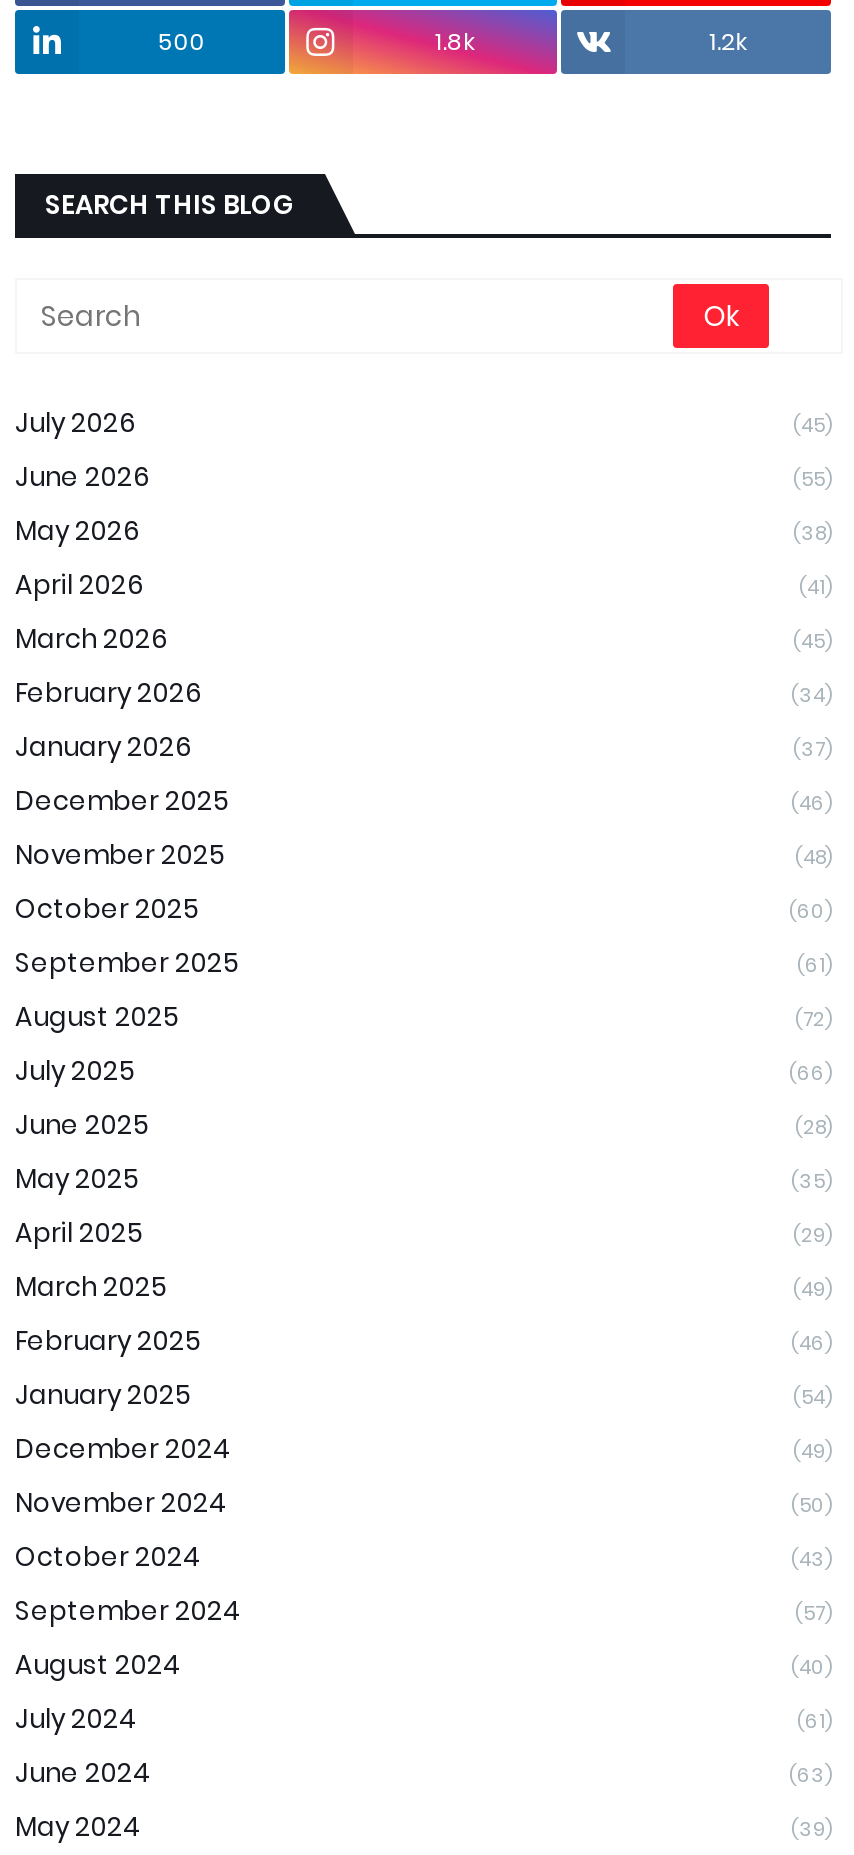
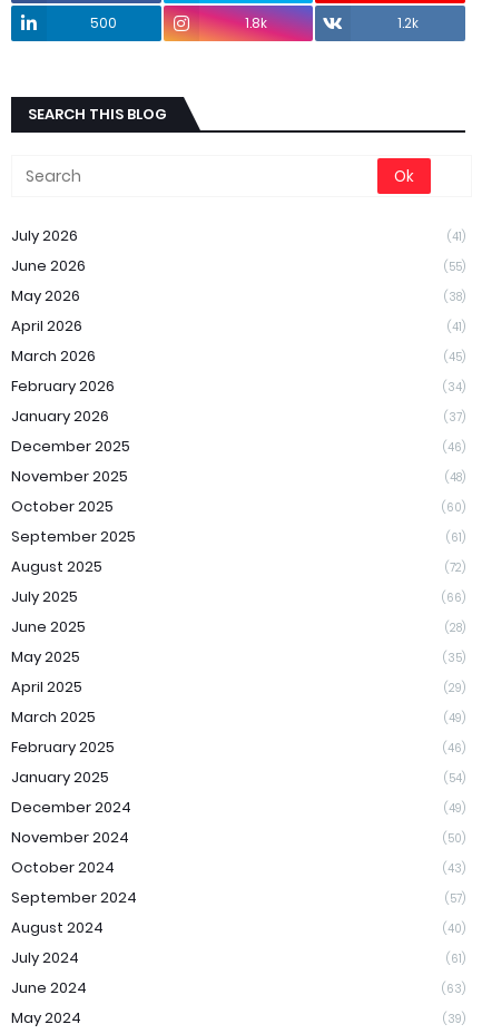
[793,410,831,440] (45) -> [447,228,465,245] (41)

